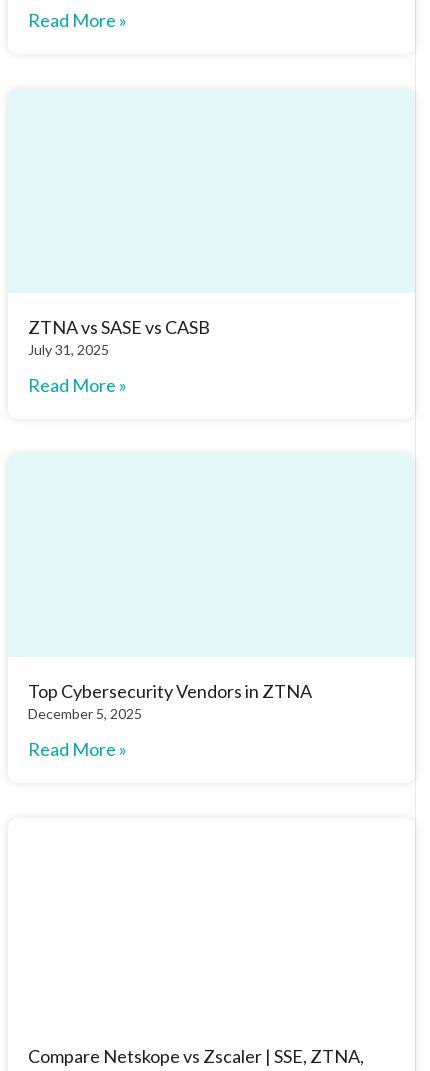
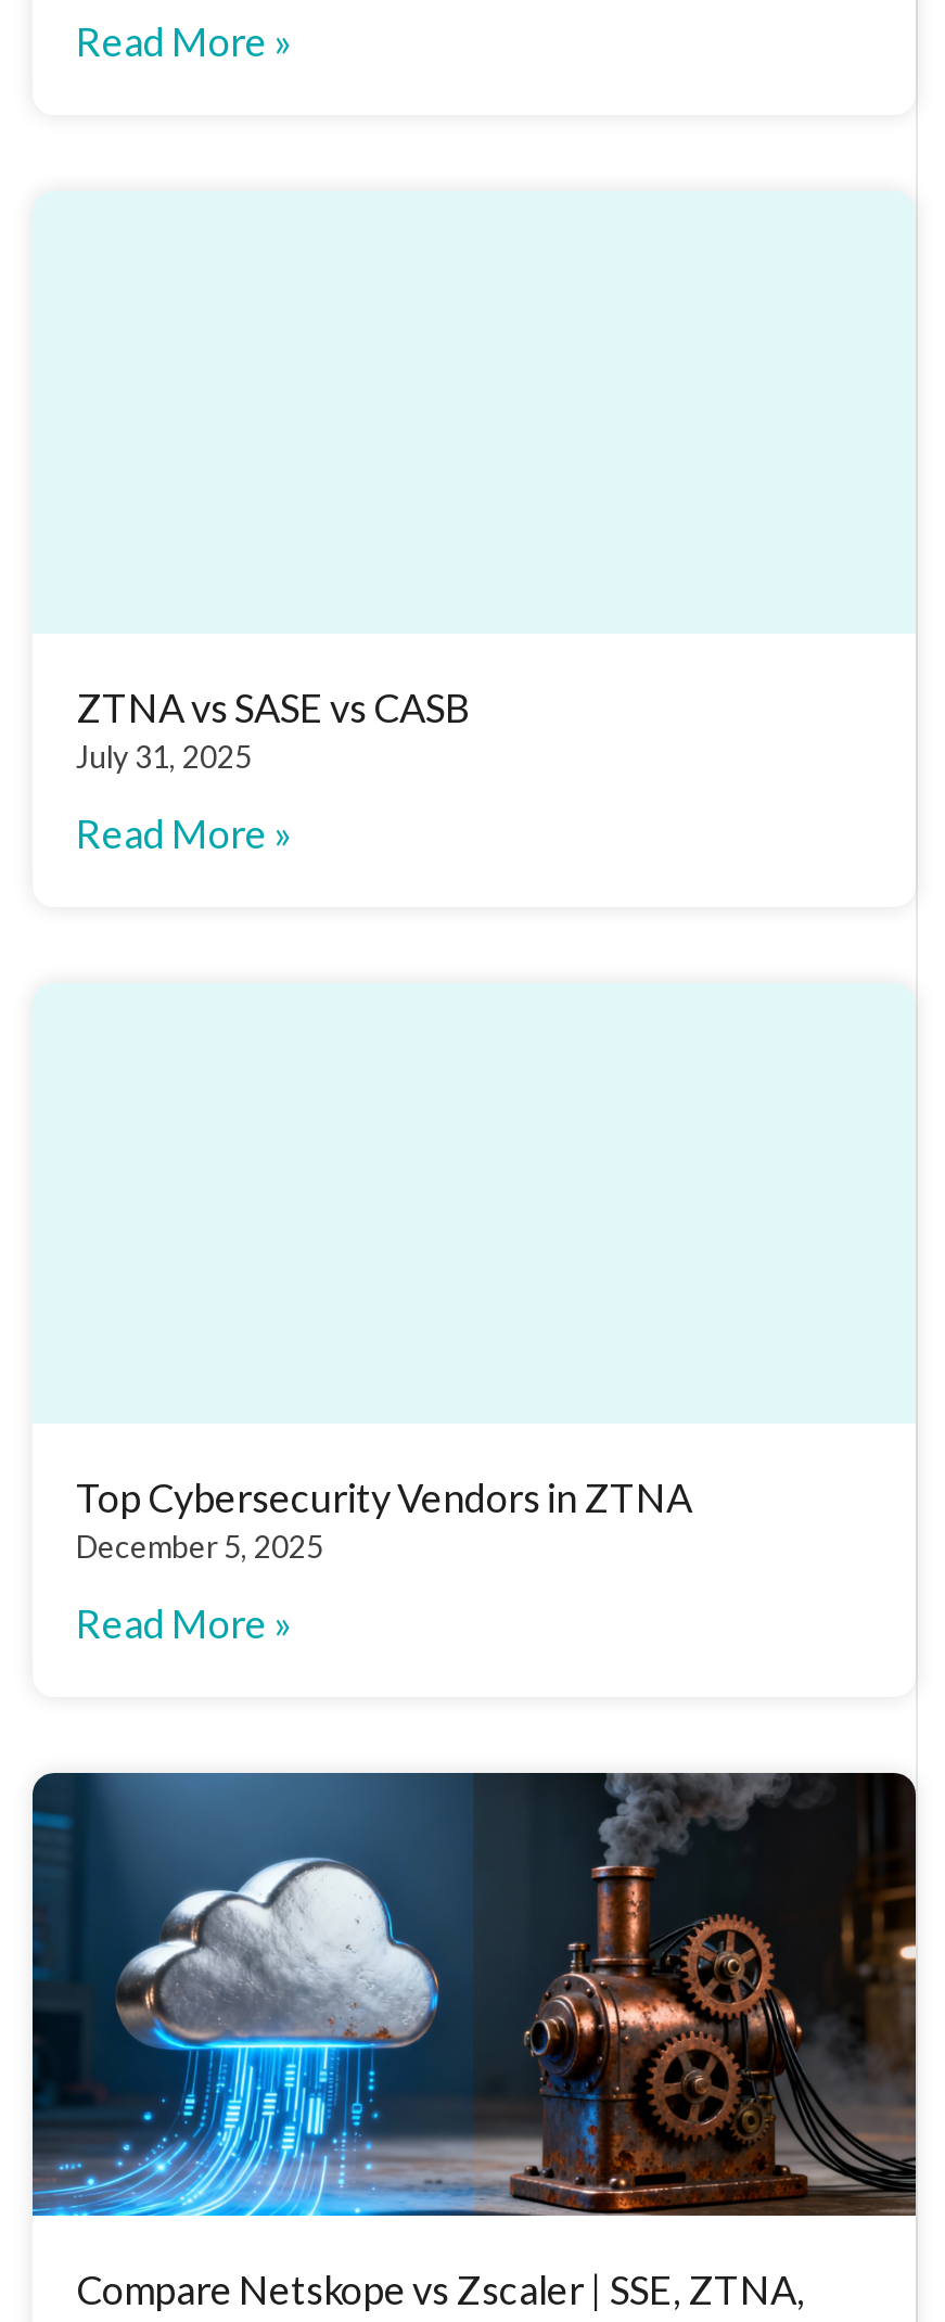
none -> [30,1771,918,2218] [image]

